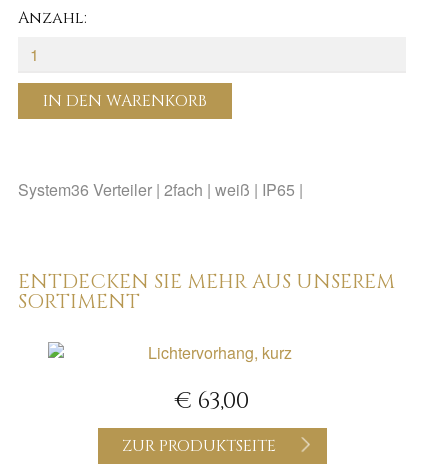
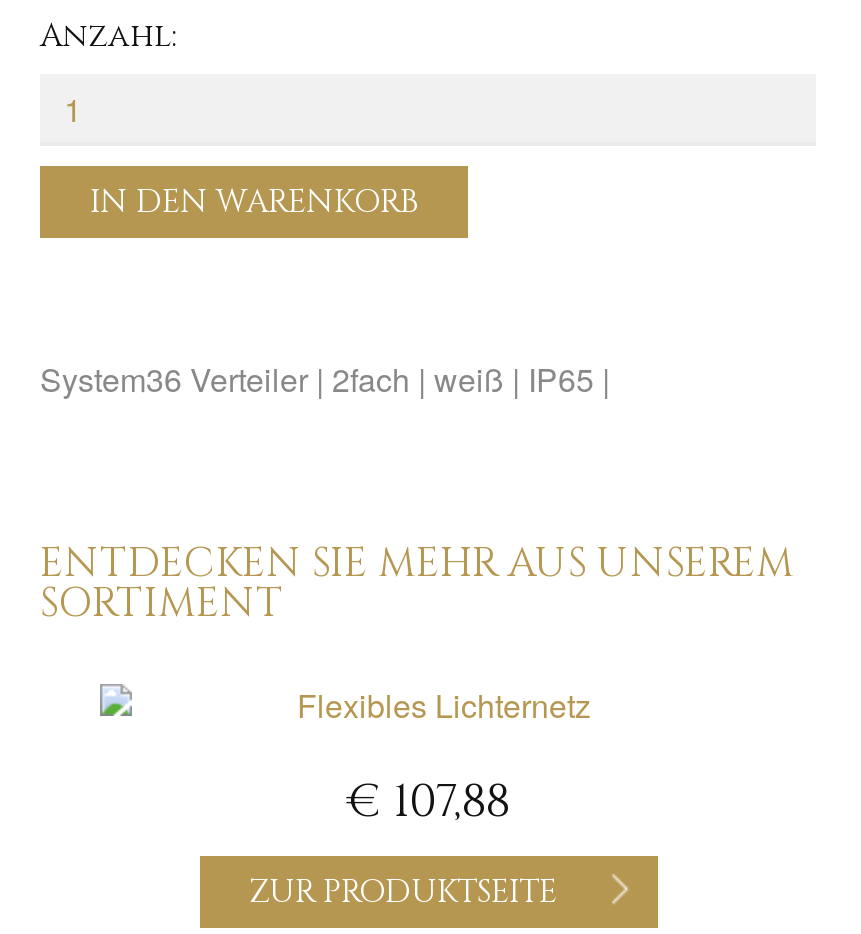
[175,386,249,417] € 63,00 -> [347,772,509,834] € 107,88

